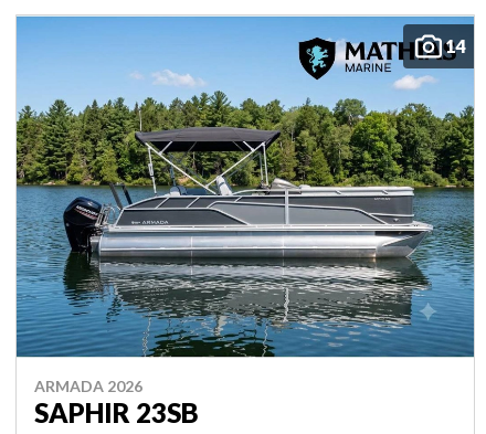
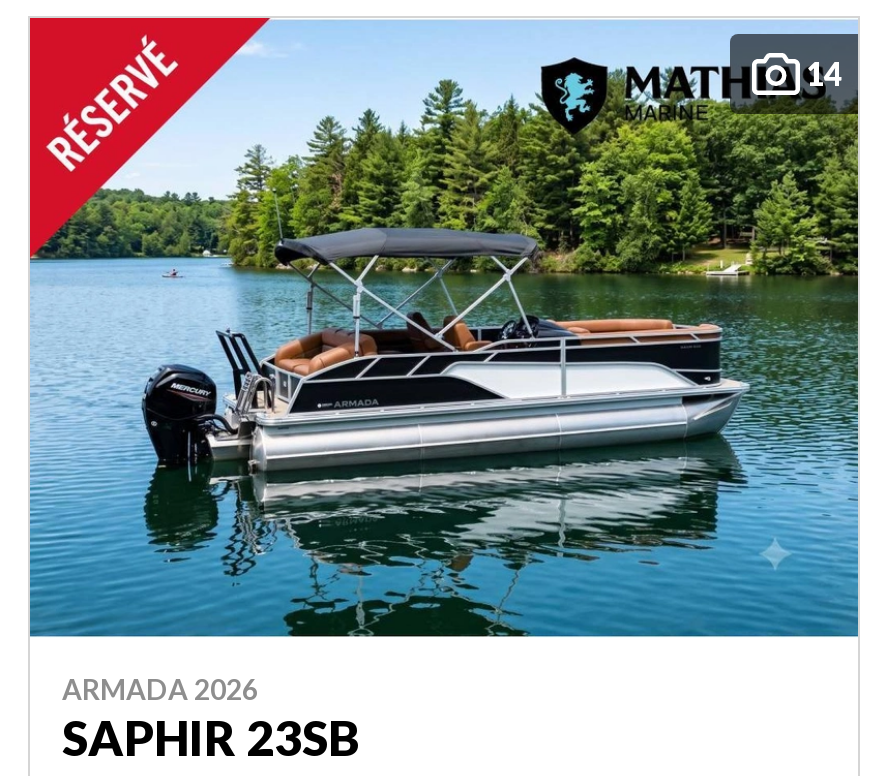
[15,15,475,358] [image] -> [28,16,860,638] [image]

